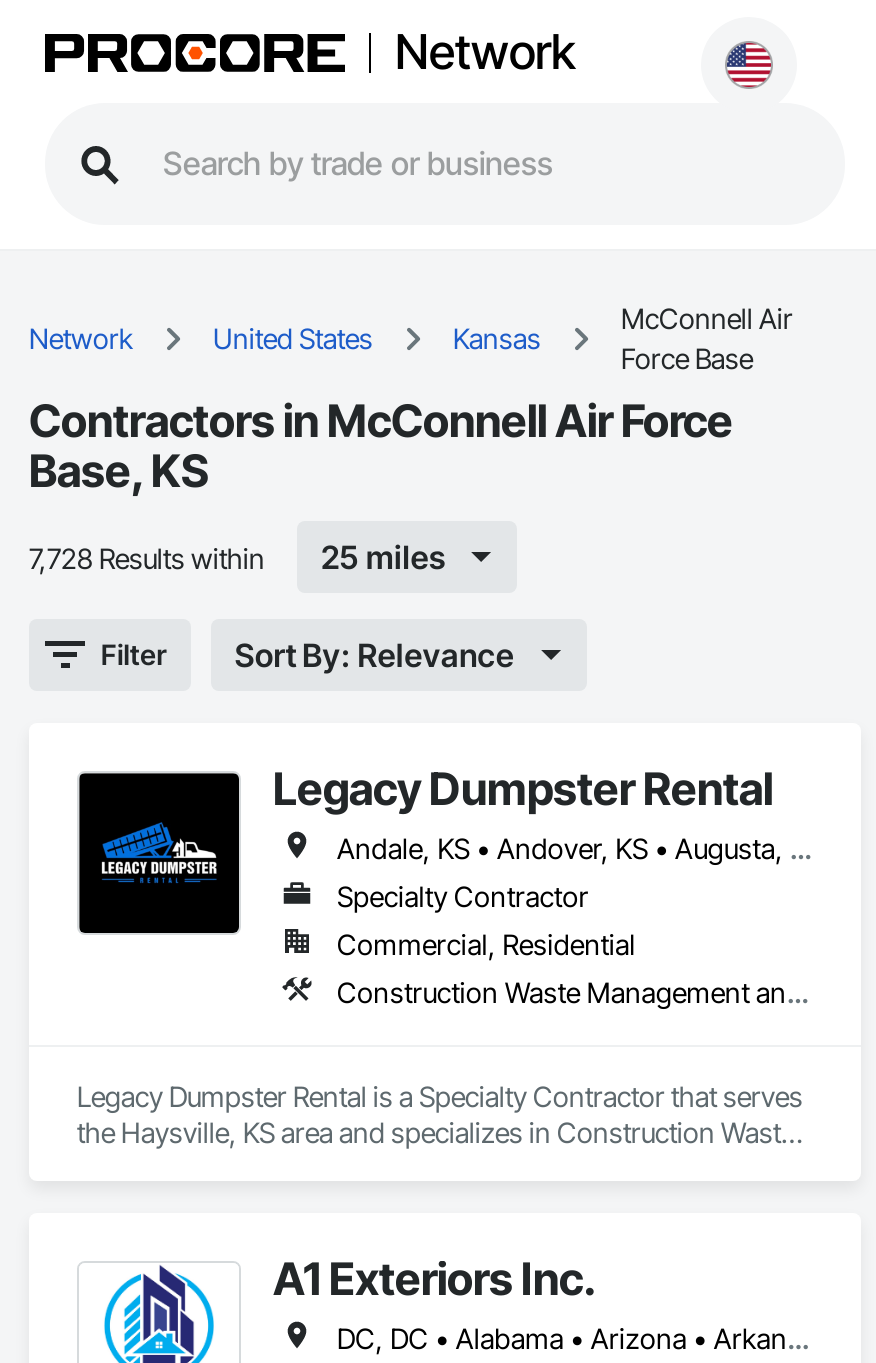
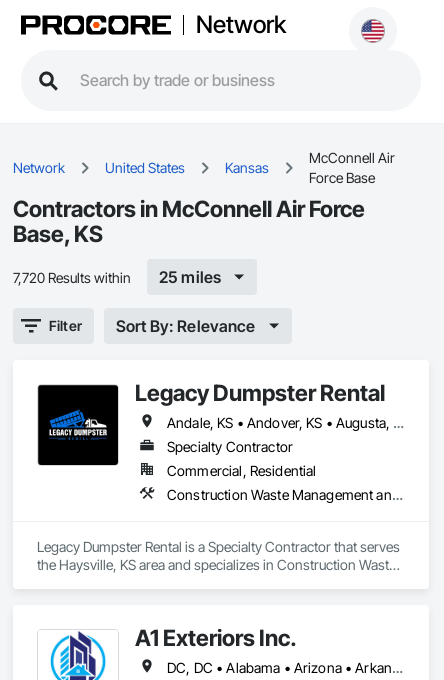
[29,540,265,574] 7,728 Results within -> [13,268,131,285] 7,720 Results within

